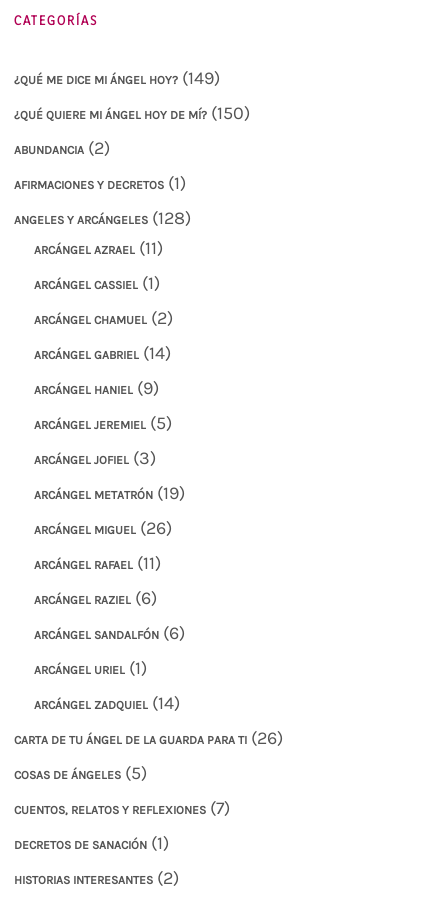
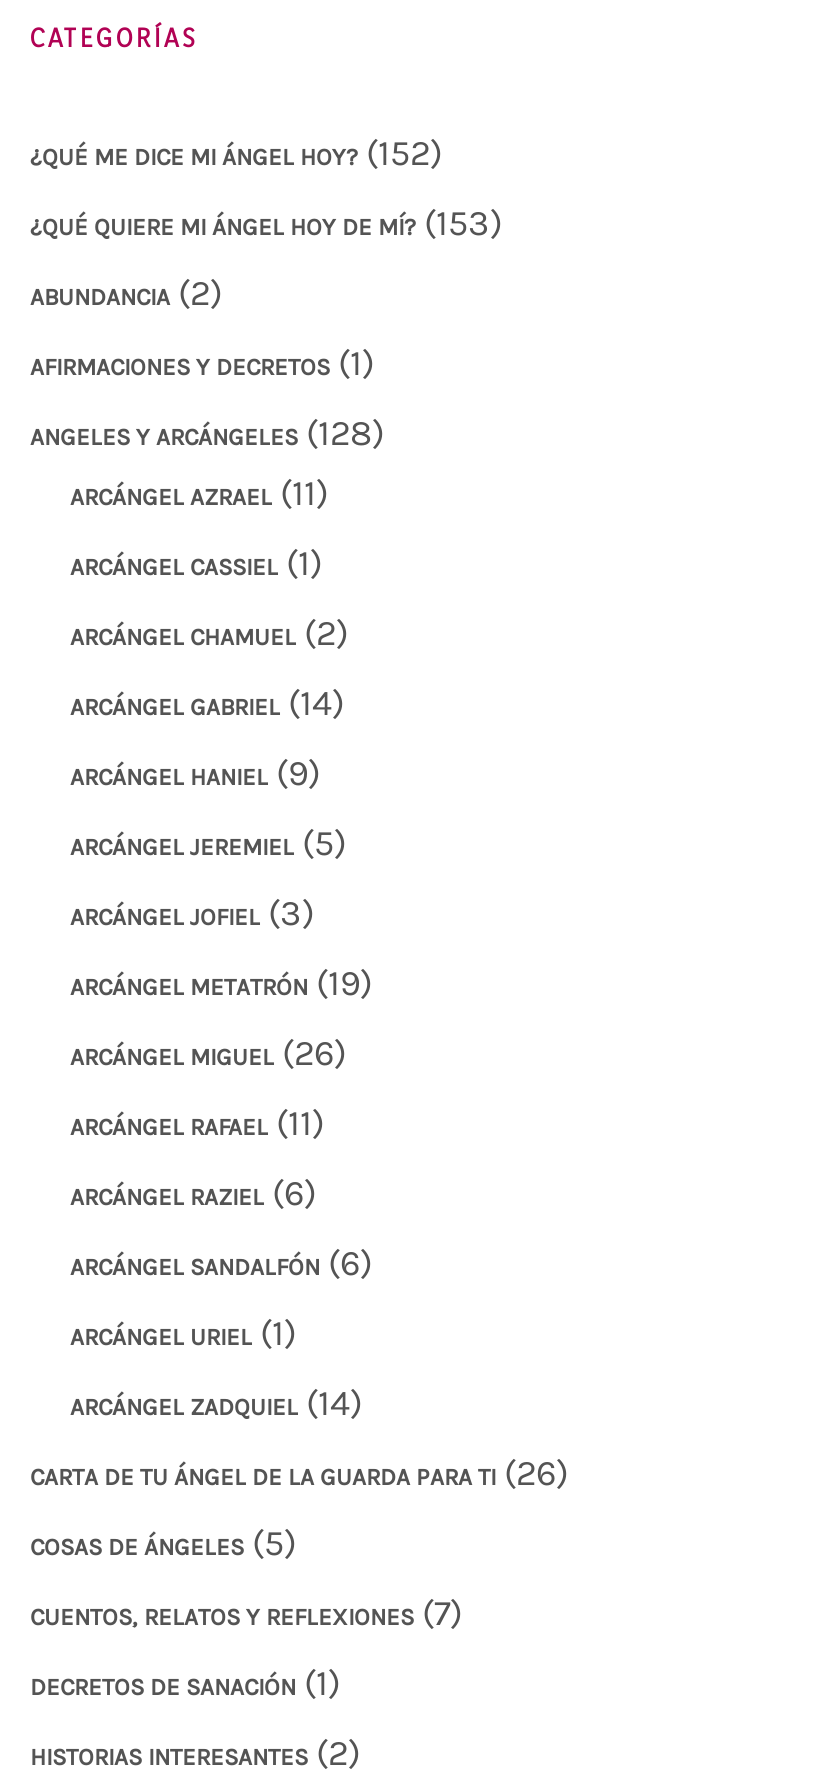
[14,67,220,89] ¿QUÉ ME DICE MI ÁNGEL HOY? (149) -> [30,131,442,175] ¿QUÉ ME DICE MI ÁNGEL HOY? (152)
[14,102,250,124] ¿QUÉ QUIERE MI ÁNGEL HOY DE MÍ? (150) -> [30,201,502,245] ¿QUÉ QUIERE MI ÁNGEL HOY DE MÍ? (153)

